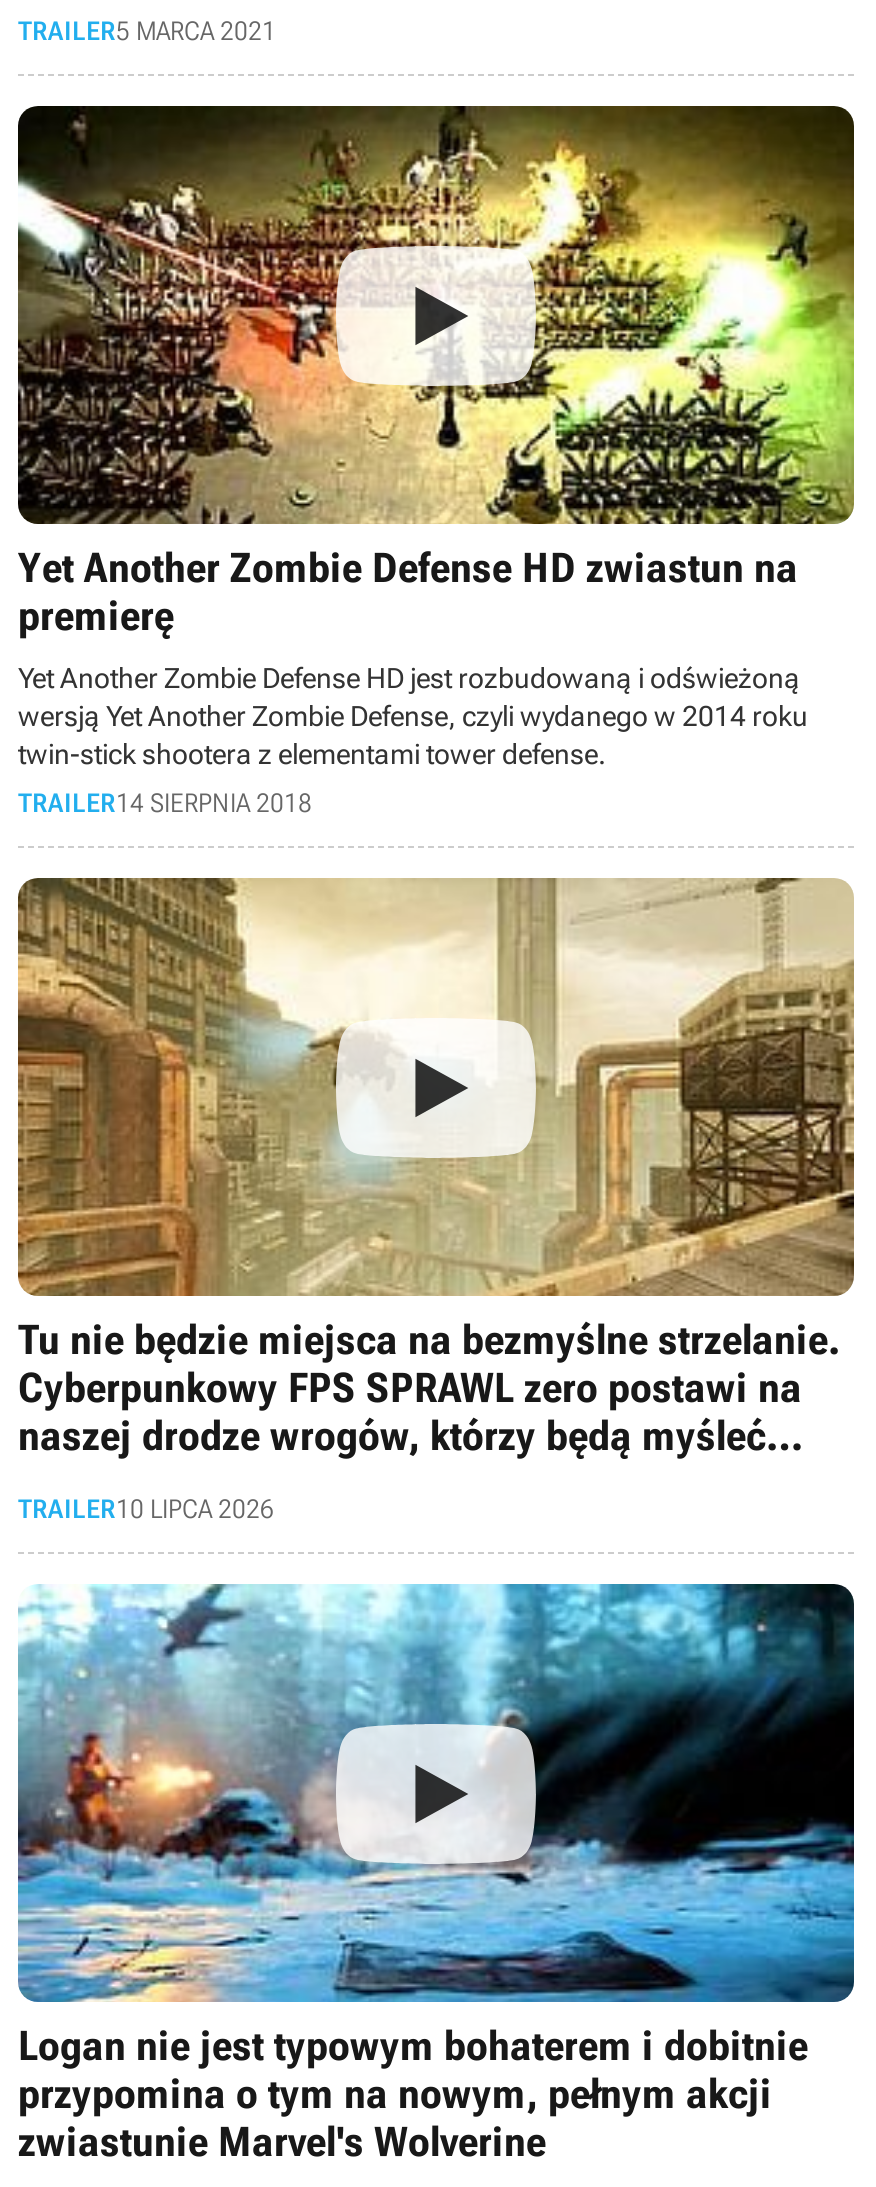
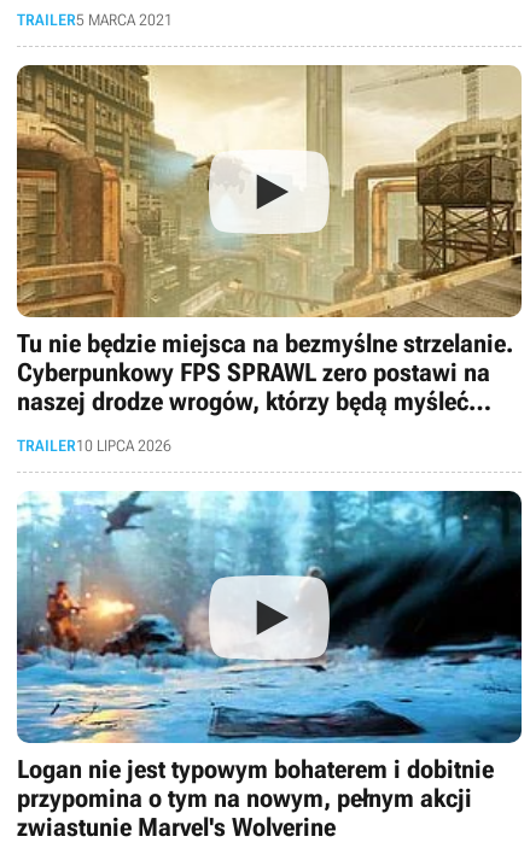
[16,104,856,818] [image] | Yet Another Zombie Defense HD zwiastun na | premierę | Yet Another Zombie Defense HD jest rozbudowaną i odświeżoną | wersją Yet Another Zombie Defense, czyli wydanego w 2014 roku | twin-stick shootera z elementami tower defense. | TRAILER14 SIERPNIA 2018 -> none

